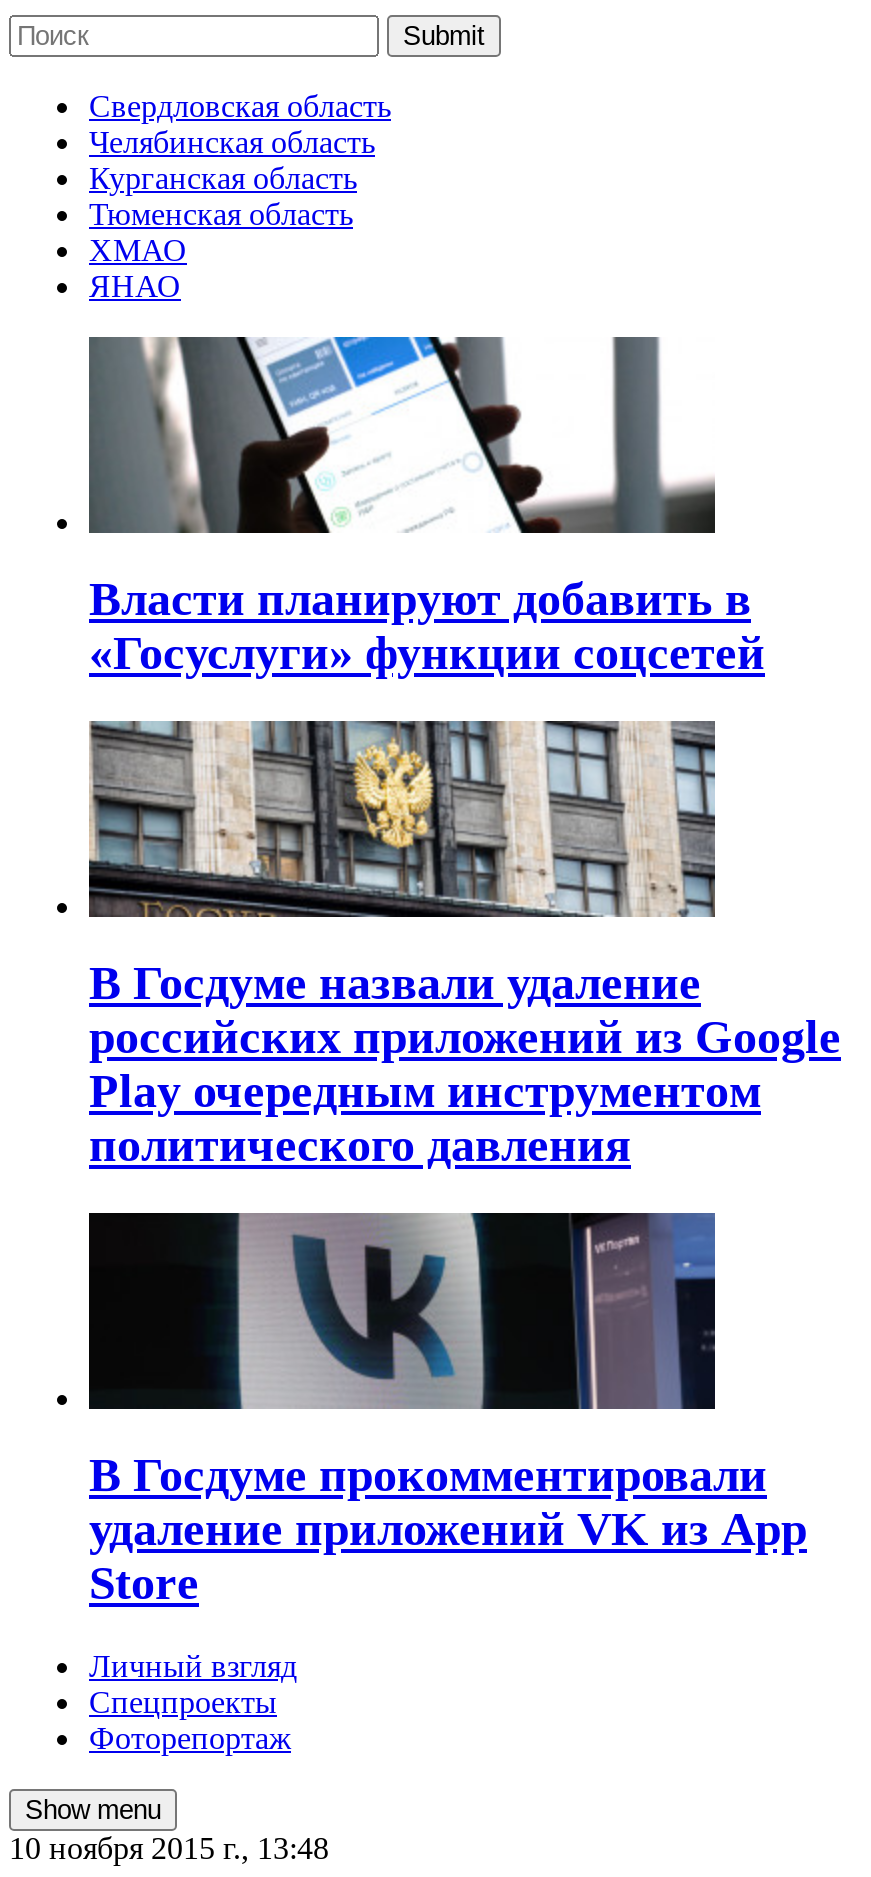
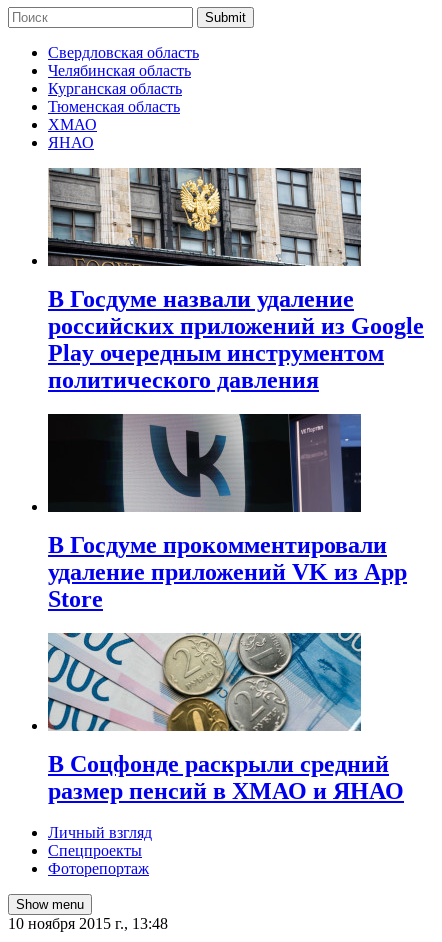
[89,335,765,679] [image] | Власти планируют добавить в | «Госуслуги» функции соцсетей -> none
moved [85,717,841,1608] -> [46,166,424,612]: [image] | В Госдуме назвали удаление | российских приложений из Google | Play очередным инструментом | политического давления | В Госдуме прокомментировали | Store
none -> [47,632,404,803] [image] | В Соцфонде раскрыли средний | размер пенсий в ХМАО и ЯНАО

